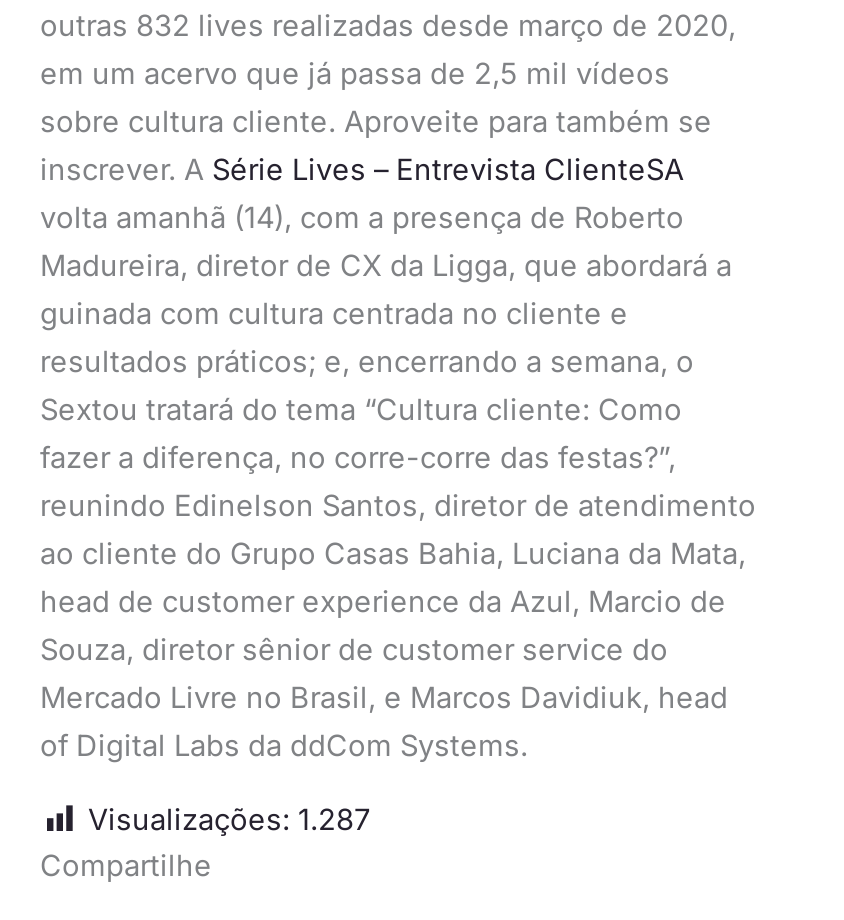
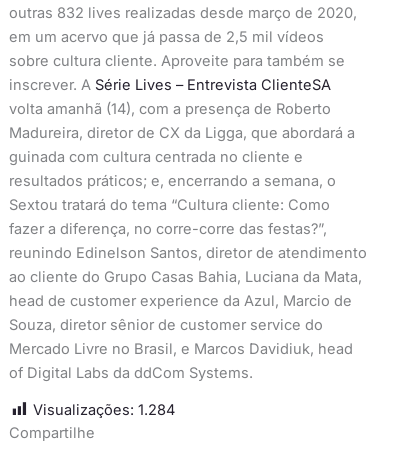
[88,802,370,838] Visualizações: 1.287 -> [33,401,175,419] Visualizações: 1.284

